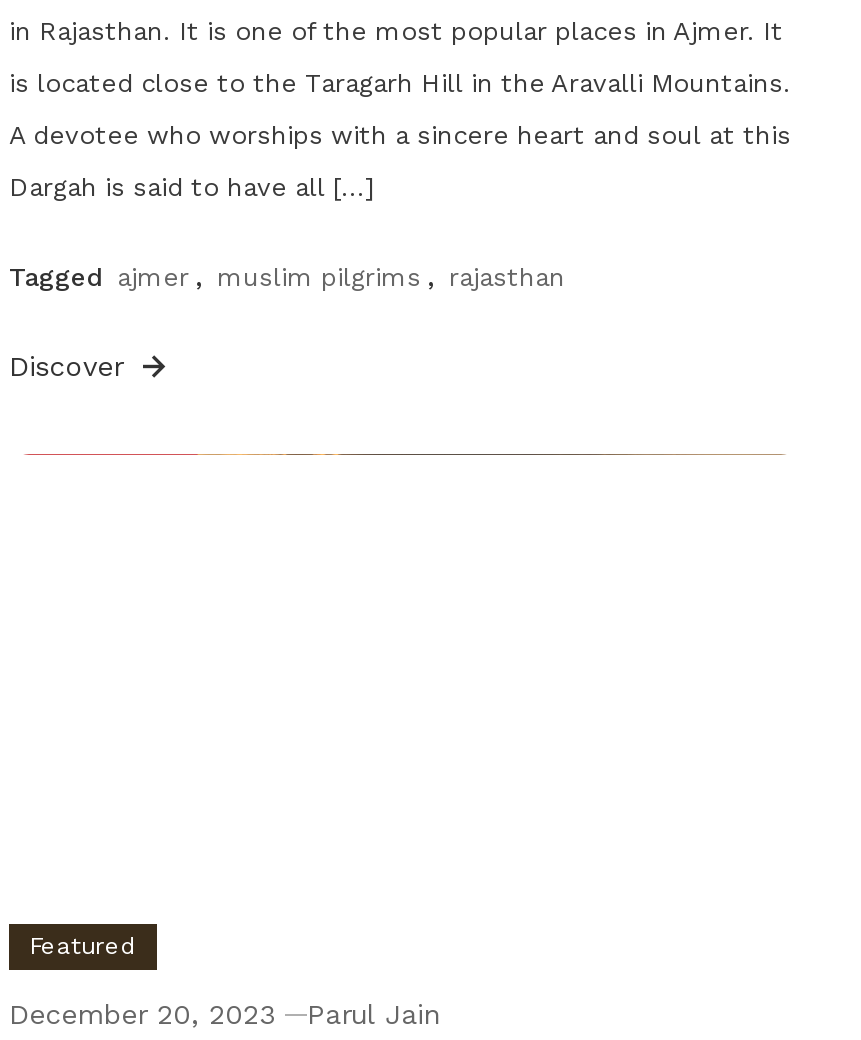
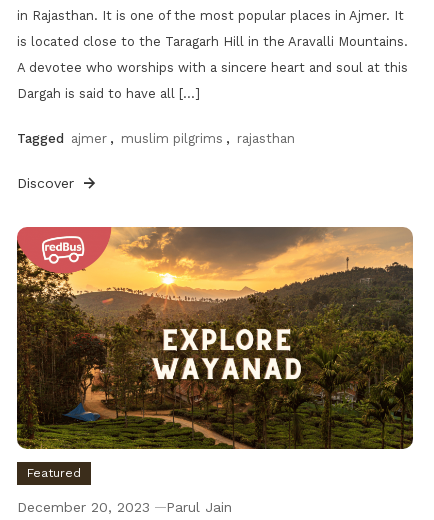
none -> [16,227,414,450] [image]

